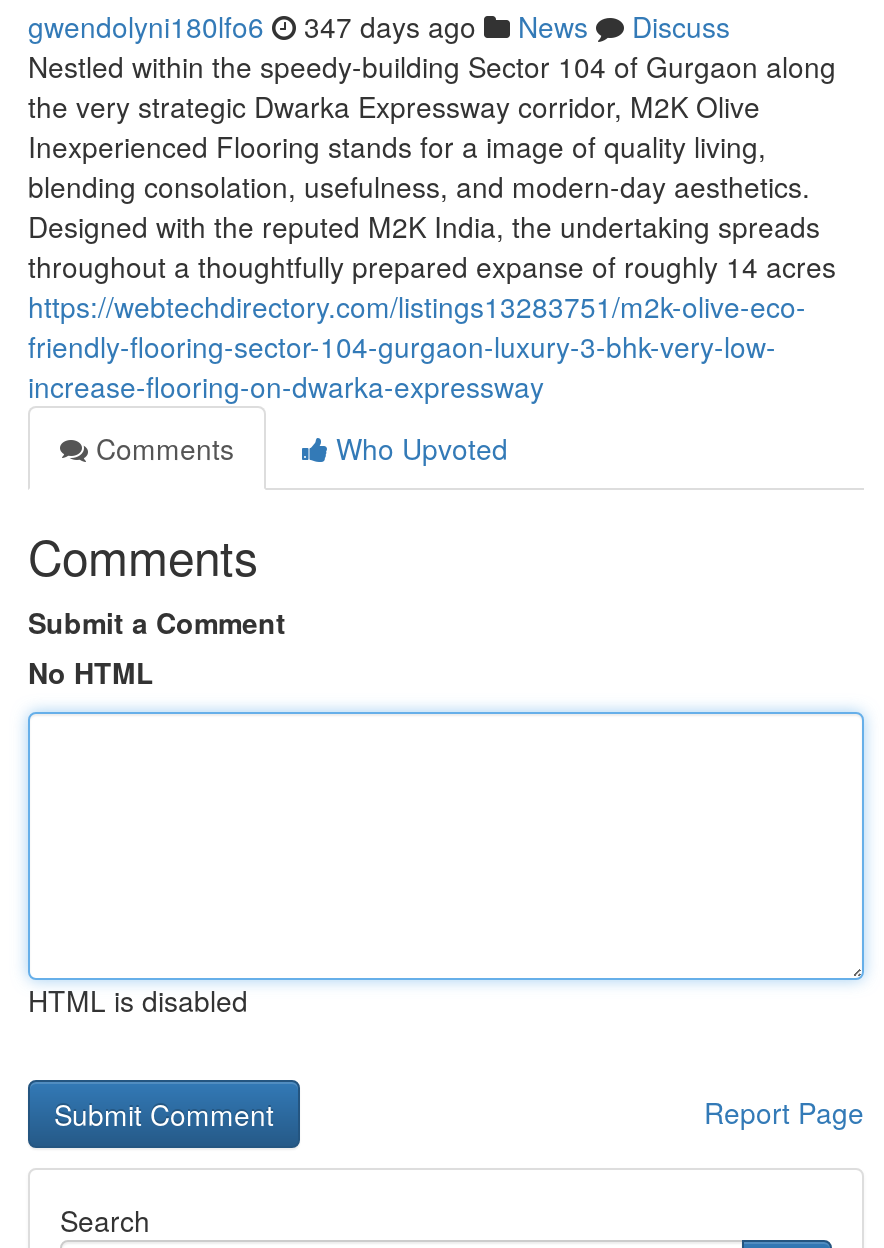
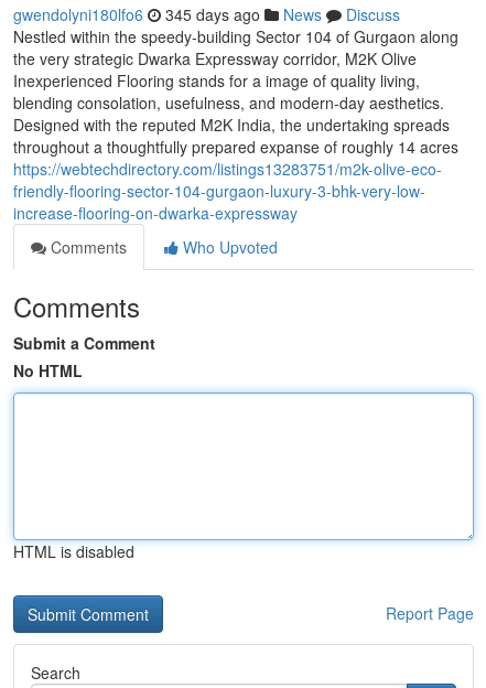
[28,6,730,46] gwendolyni180lfo6 347 days ago News Discuss -> [13,3,400,25] gwendolyni180lfo6 345 days ago News Discuss

